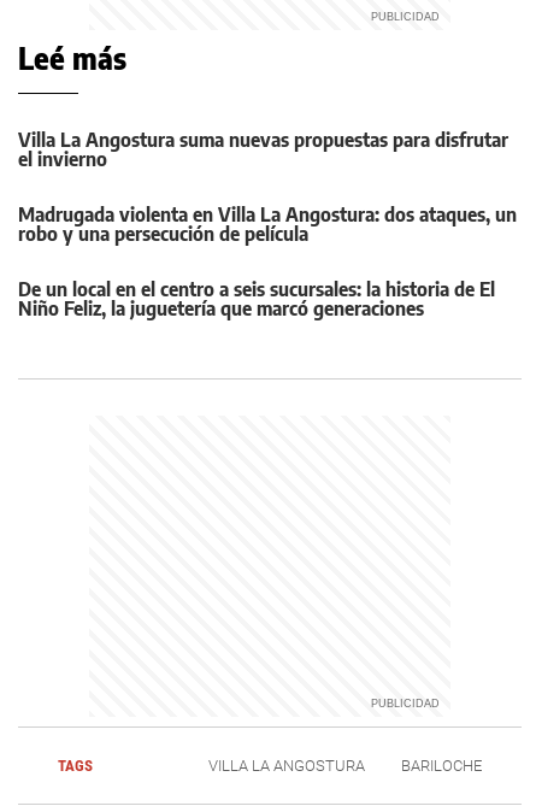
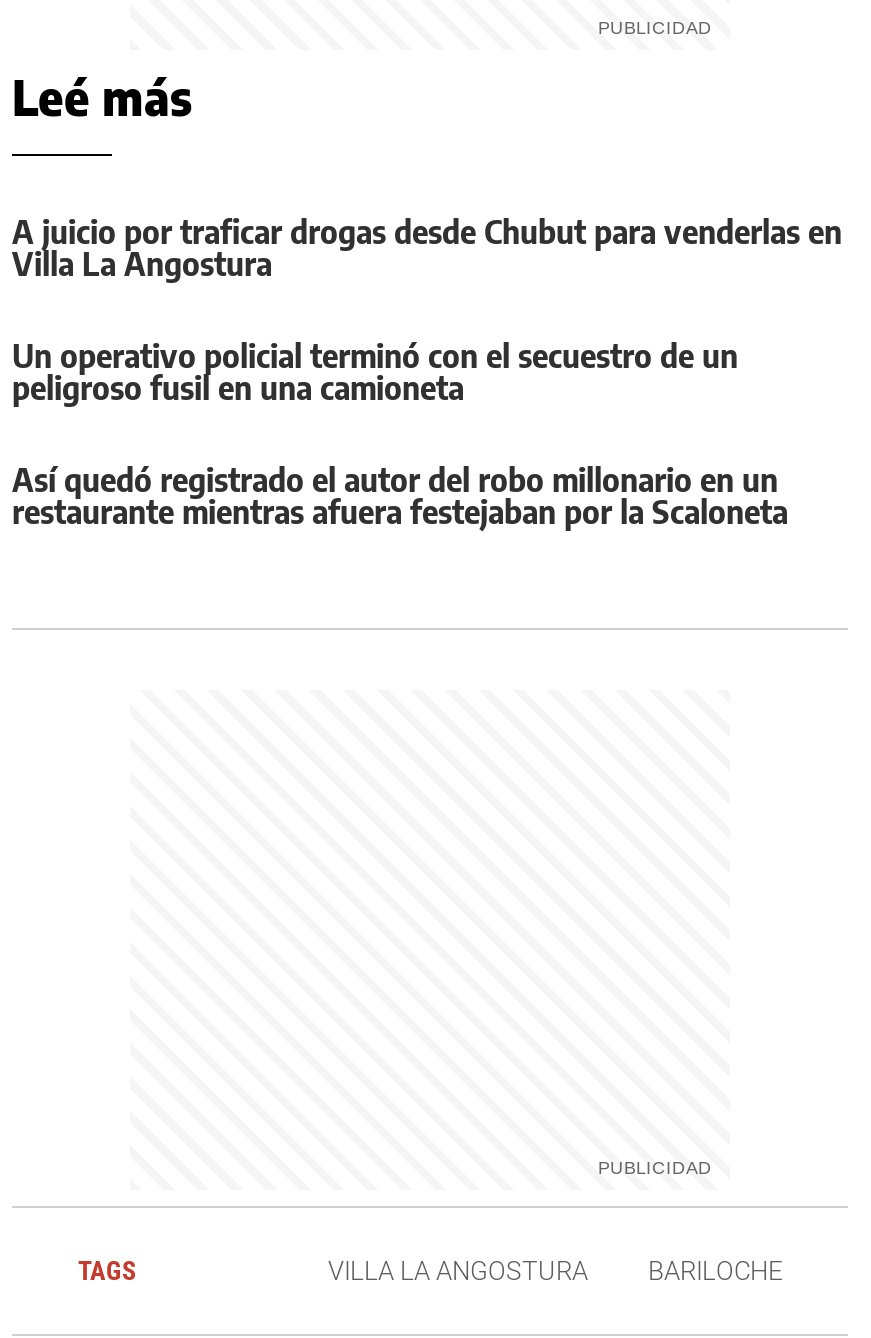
[18,128,508,172] Villa La Angostura suma nuevas propuestas para disfrutar | el invierno -> [12,213,842,285] A juicio por traficar drogas desde Chubut para venderlas en | Villa La Angostura
[18,203,517,246] Madrugada violenta en Villa La Angostura: dos ataques, un | robo y una persecución de película -> [12,337,738,409] Un operativo policial terminó con el secuestro de un | peligroso fusil en una camioneta
[18,278,495,321] De un local en el centro a seis sucursales: la historia de El | Niño Feliz, la juguetería que marcó generaciones -> [12,461,788,533] Así quedó registrado el autor del robo millonario en un | restaurante mientras afuera festejaban por la Scaloneta

